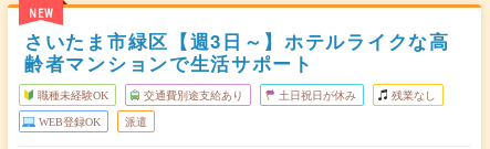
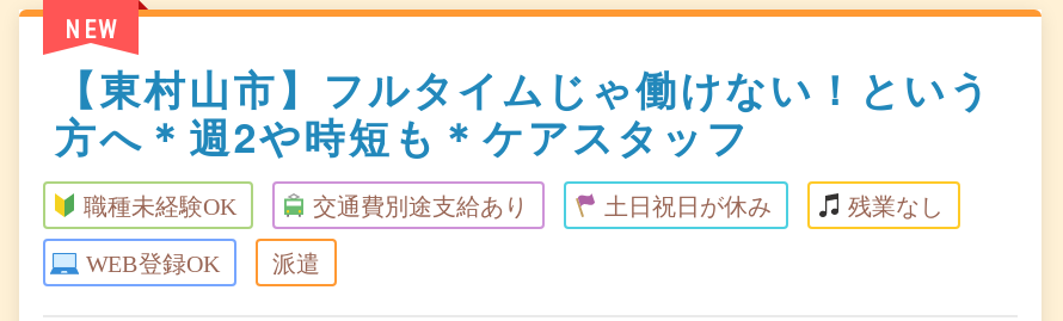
[24,28,450,76] さいたま市緑区【週3日～】ホテルライクな高 | 齢者マンションで生活サポート -> [55,60,993,165] 【東村山市】フルタイムじゃ働けない！という | 方へ＊週2や時短も＊ケアスタッフ

